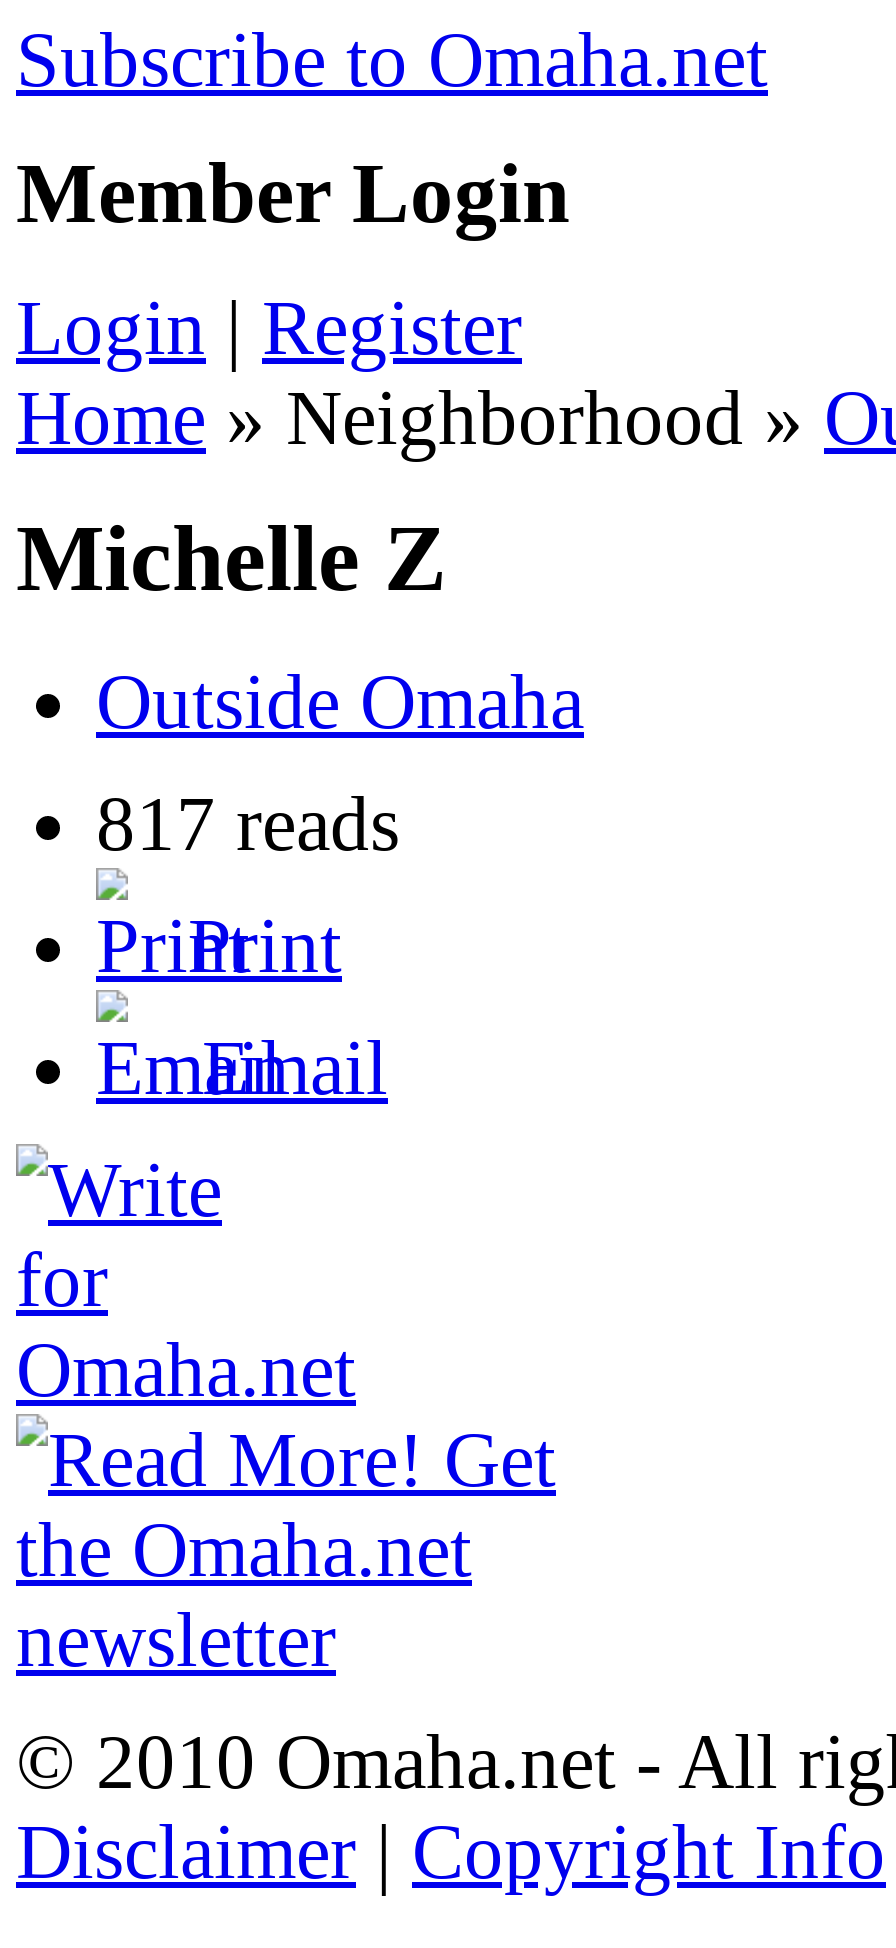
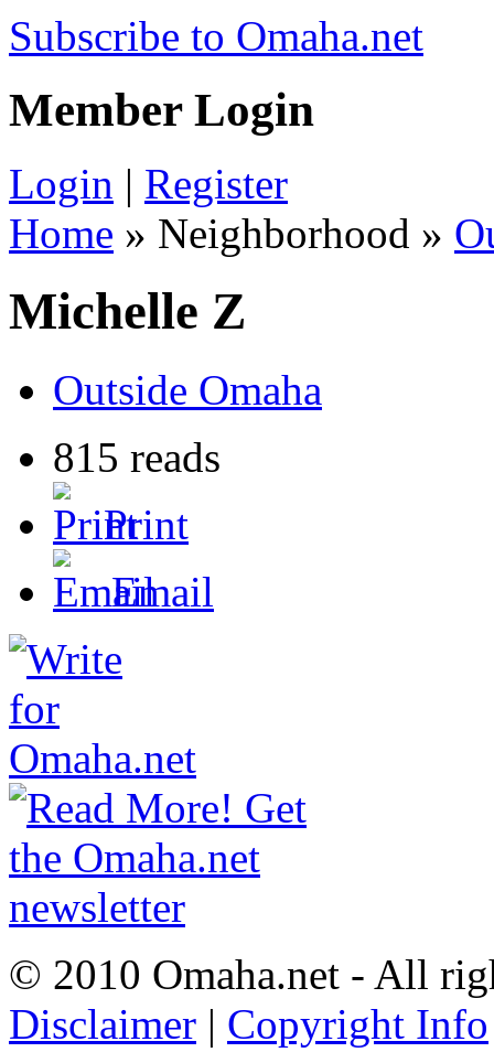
[96,779,400,865] 817 reads -> [53,433,221,480] 815 reads

